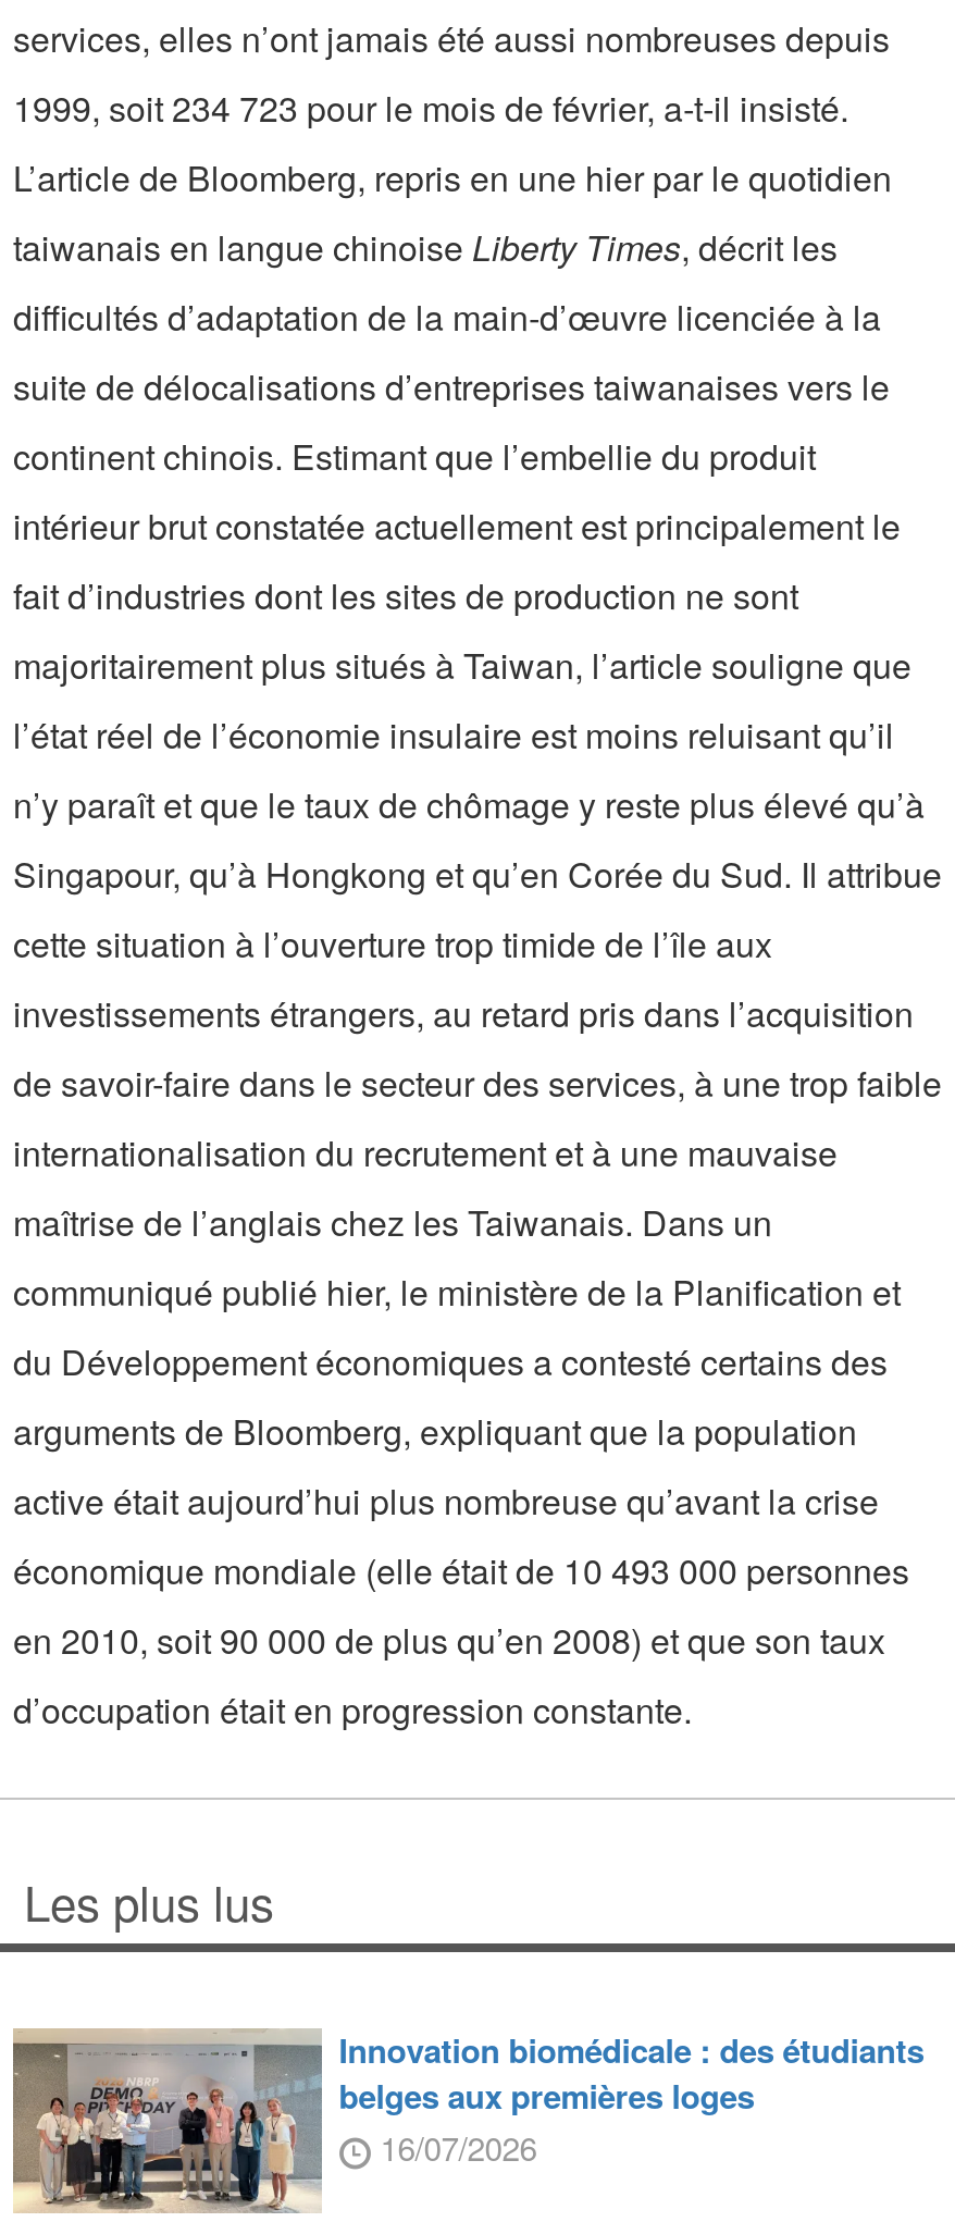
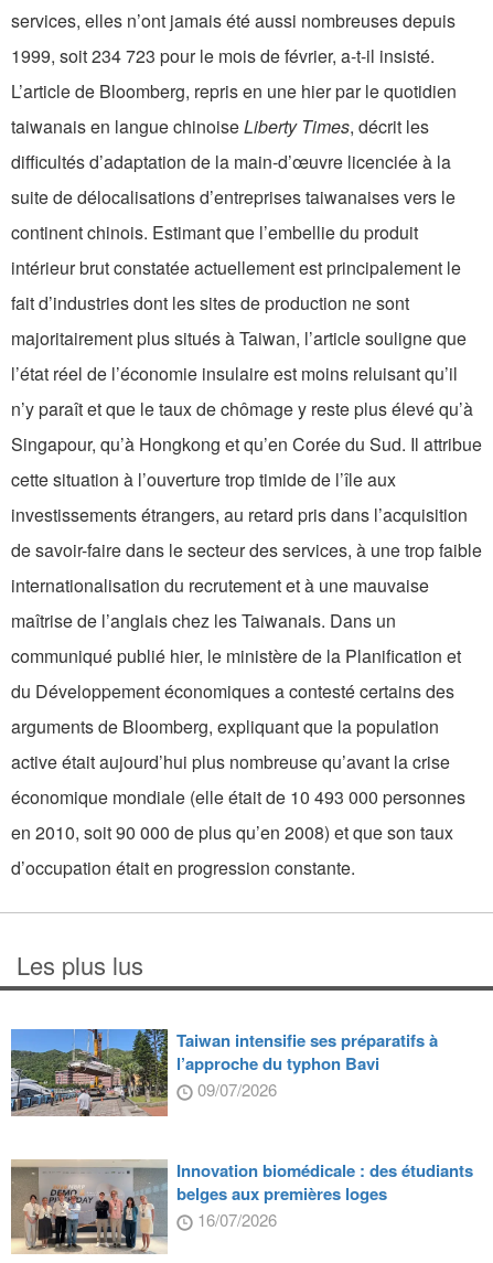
none -> [10,1028,438,1122] [image] | Taiwan intensifie ses préparatifs à | l’approche du typhon Bavi | 09/07/2026

